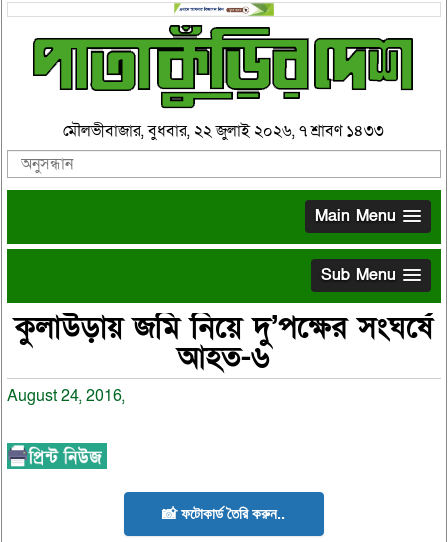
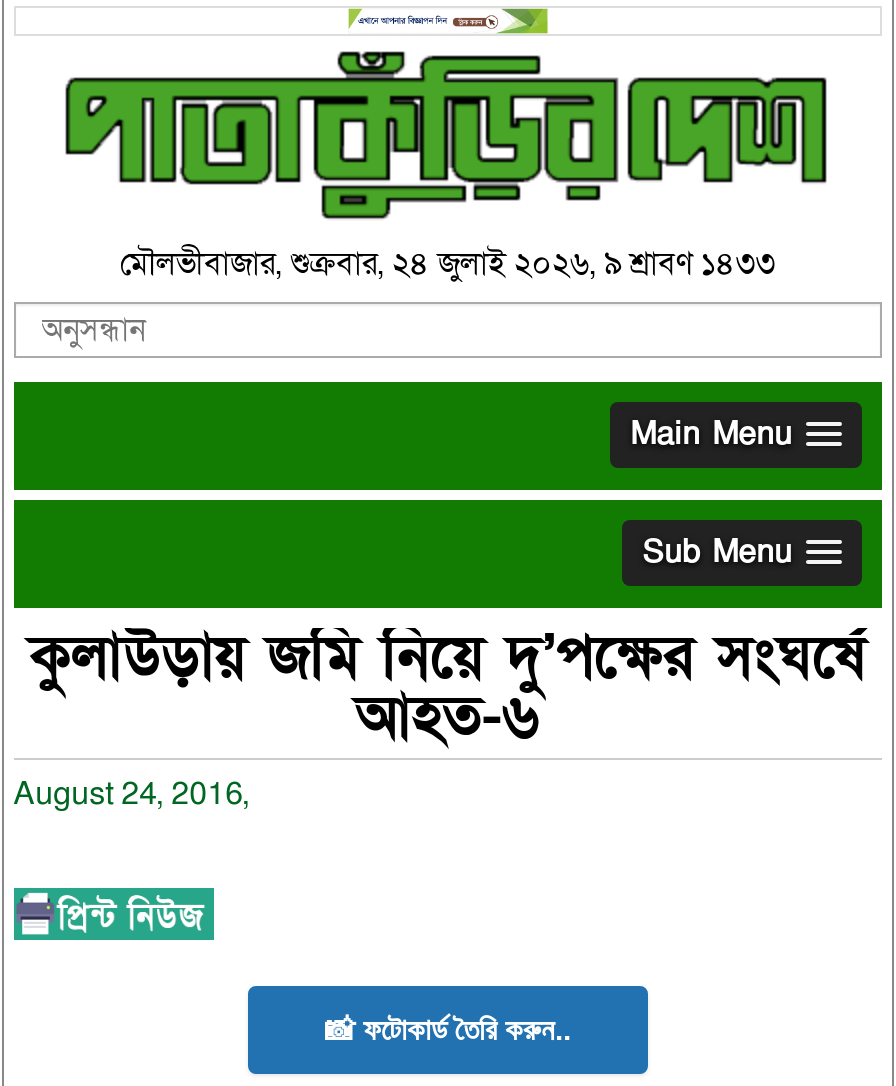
[63,119,384,141] মৌলভীবাজার, বুধবার, ২২ জুলাই ২০২৬, ৭ শ্রাবণ ১৪৩৩ -> [120,241,776,285] মৌলভীবাজার, শুক্রবার, ২৪ জুলাই ২০২৬, ৯ শ্রাবণ ১৪৩৩

